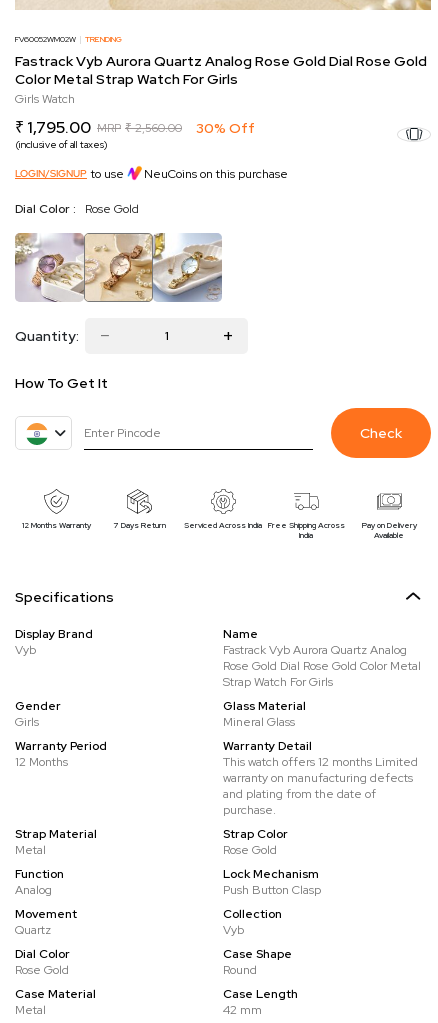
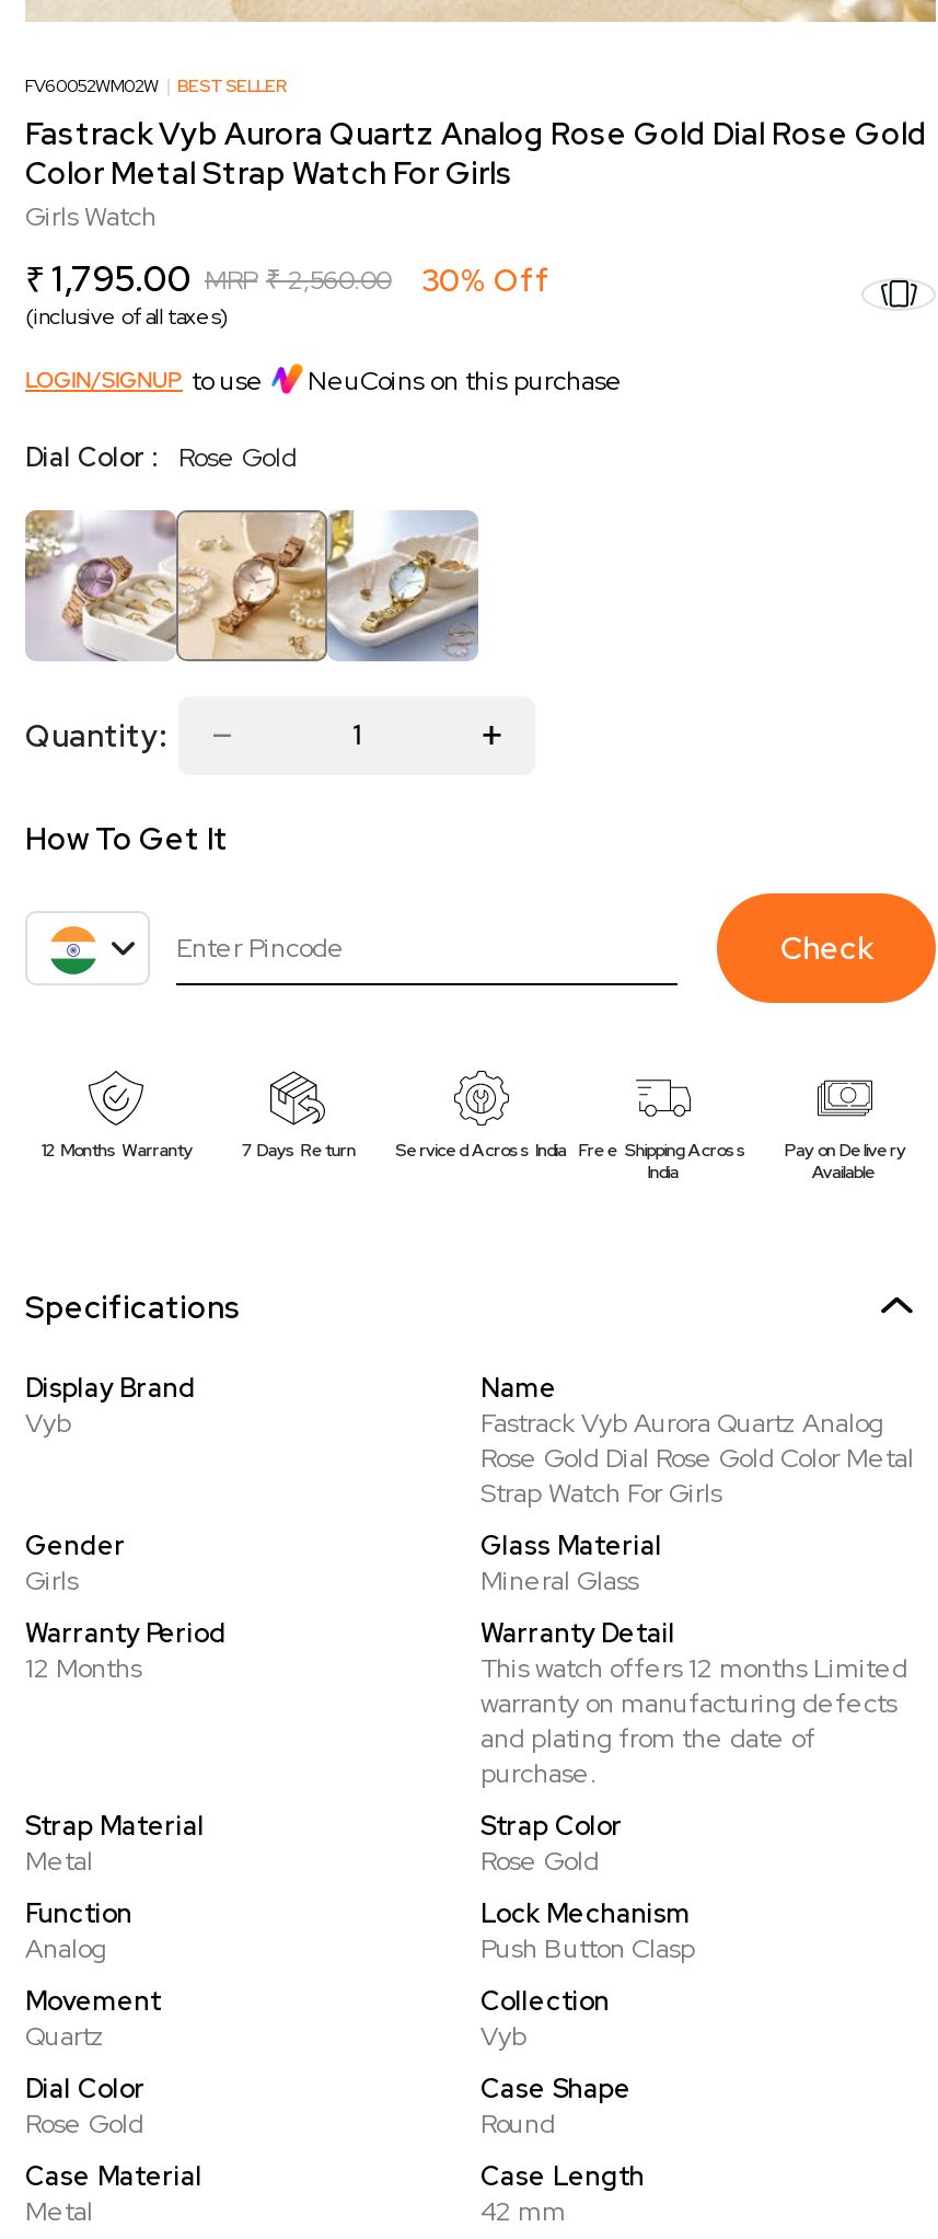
[84,34,121,44] TRENDING -> [177,74,287,96] BEST SELLER

